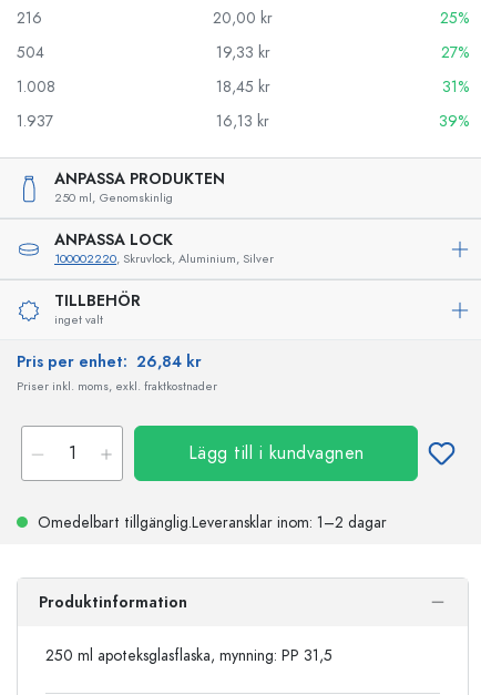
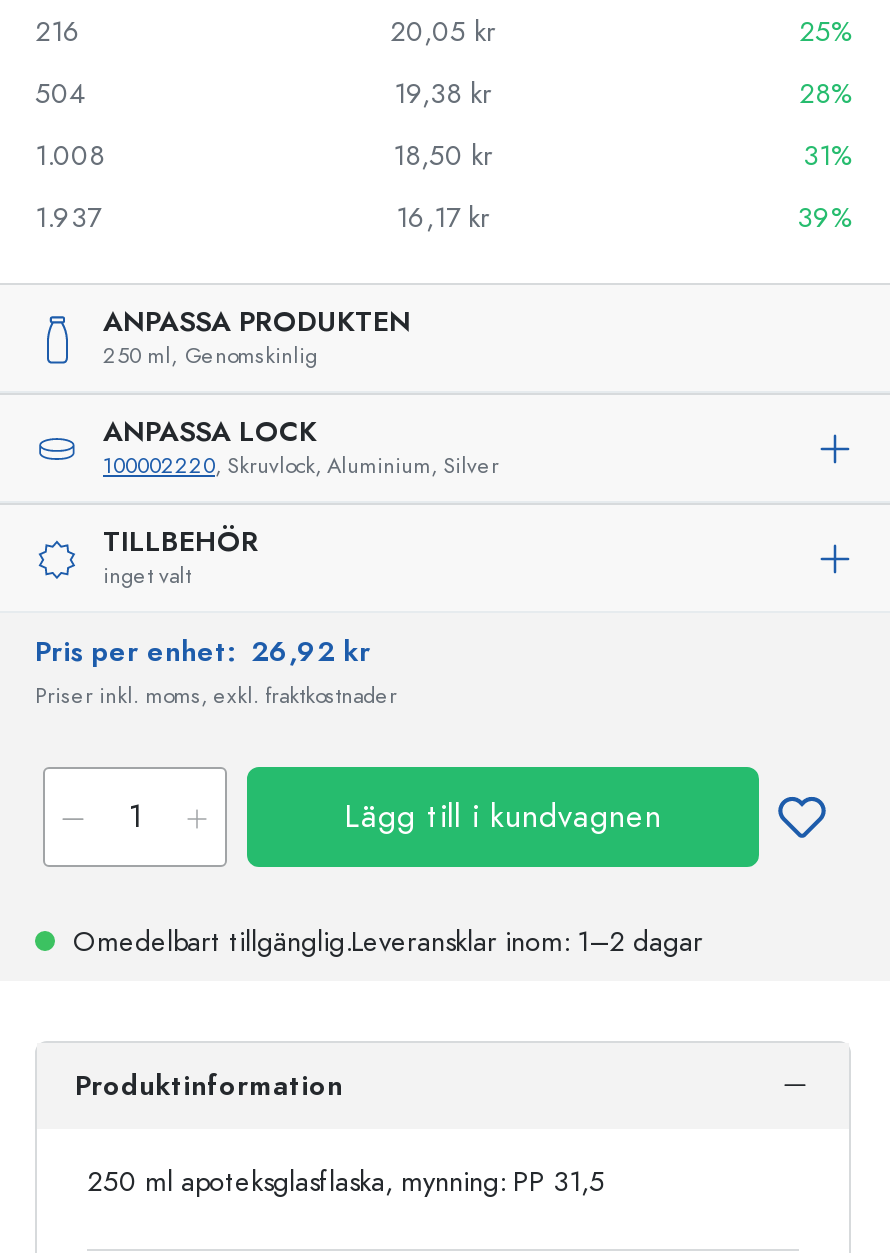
[213,8,273,29] 20,00 kr -> [390,13,496,51] 20,05 kr
[216,42,270,63] 19,33 kr -> [394,75,492,113] 19,38 kr
[441,42,469,63] 27% -> [799,75,851,113] 28%
[216,76,270,98] 18,45 kr -> [393,137,493,175] 18,50 kr
[216,111,269,132] 16,13 kr -> [396,199,490,237] 16,17 kr
[17,351,202,372] Pris per enhet: 26,84 kr -> [35,633,371,671] Pris per enhet: 26,92 kr

